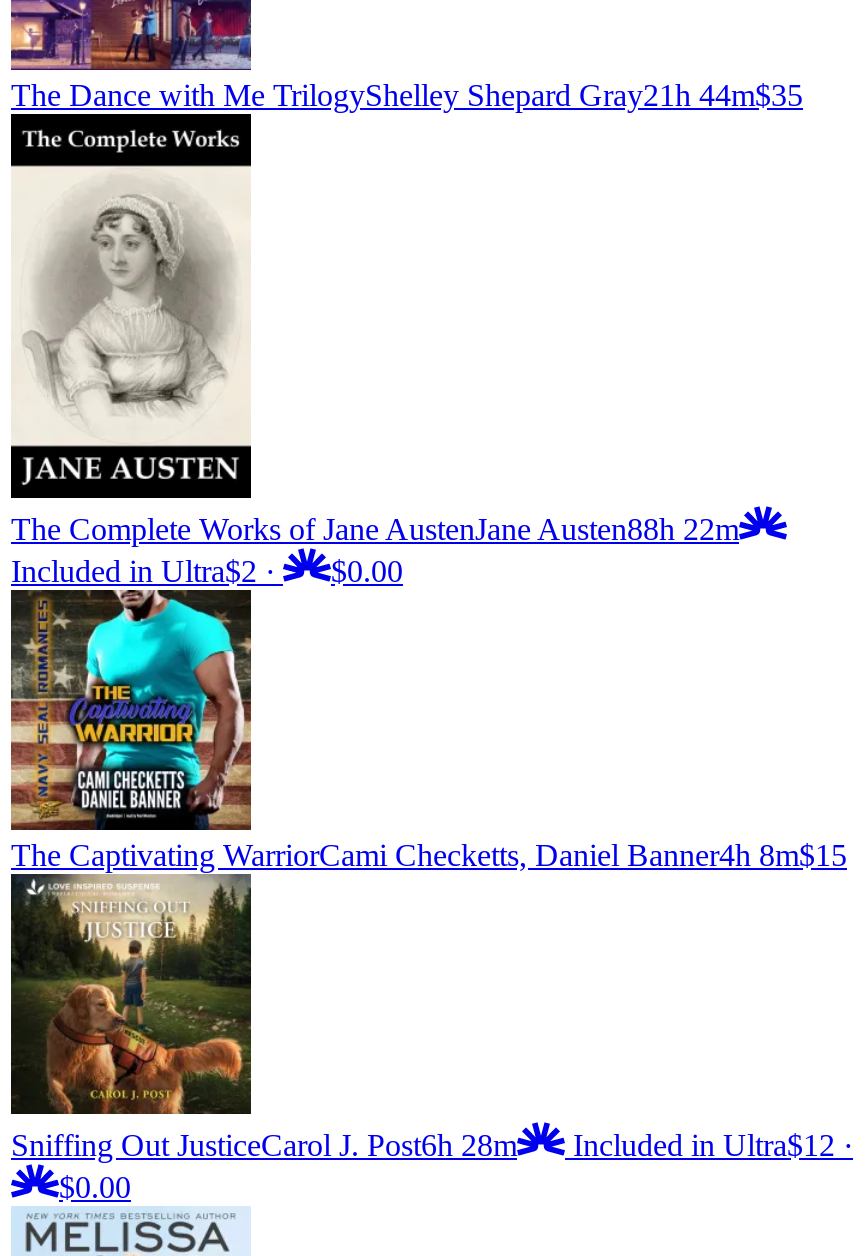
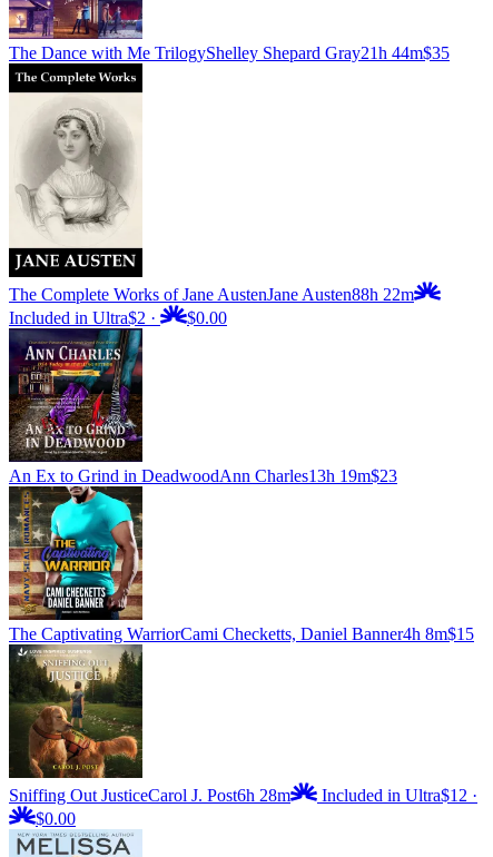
none -> [8,329,397,485] [image] | An Ex to Grind in DeadwoodAnn Charles13h 19m$23

